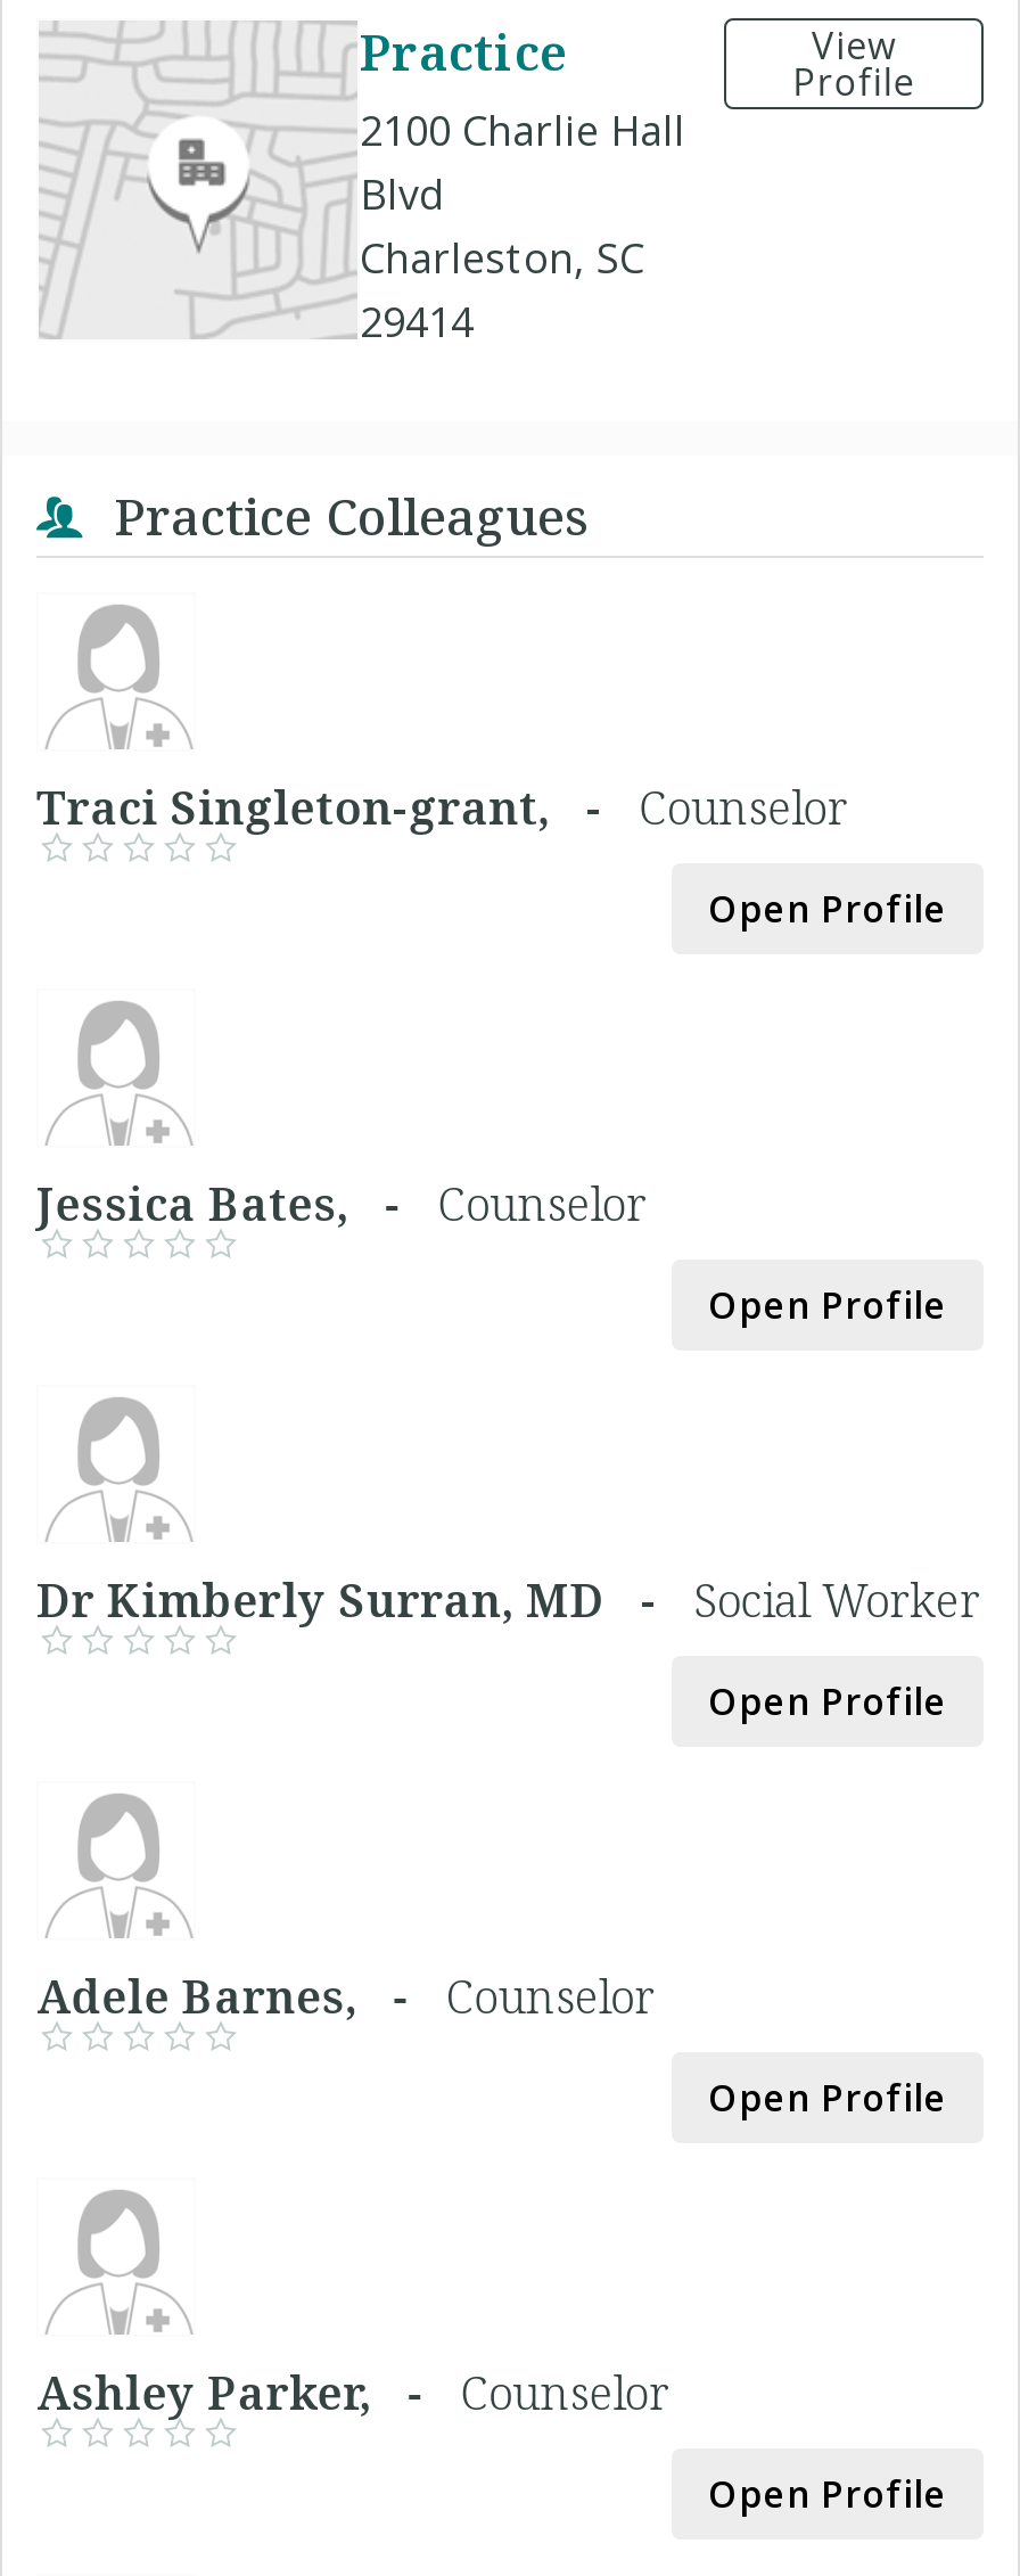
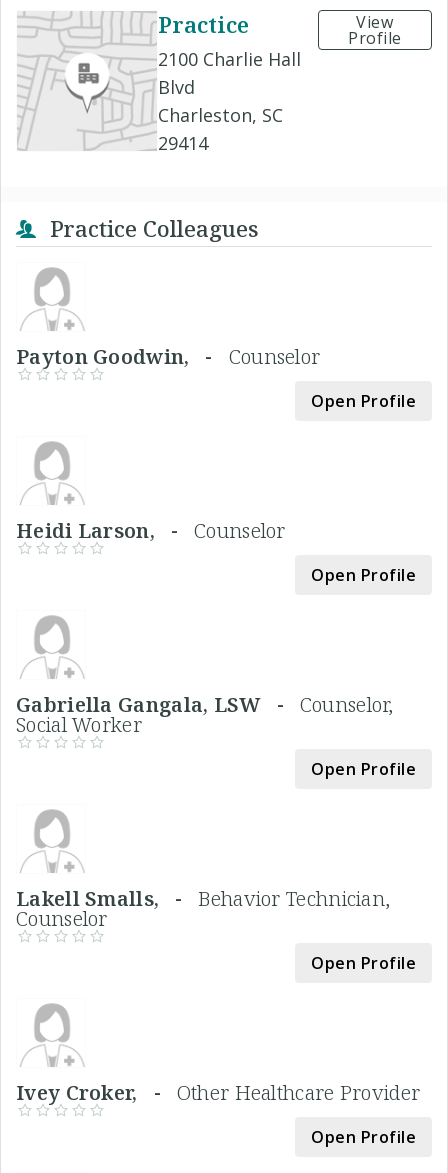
[36,776,848,837] Traci Singleton-grant, - Counselor -> [16,342,320,369] Payton Goodwin, - Counselor
[36,1172,647,1233] Jessica Bates, - Counselor -> [16,516,286,543] Heidi Larson, - Counselor
[36,1568,980,1630] Dr Kimberly Surran, MD - Social Worker -> [16,690,394,737] Gabriella Gangala, LSW - Counselor, | Social Worker
[36,1964,655,2026] Adele Barnes, - Counselor -> [16,884,390,931] Lakell Smalls, - Behavior Technician, | Counselor
[36,2361,669,2422] Ashley Parker, - Counselor -> [16,1078,420,1105] Ivey Croker, - Other Healthcare Provider

